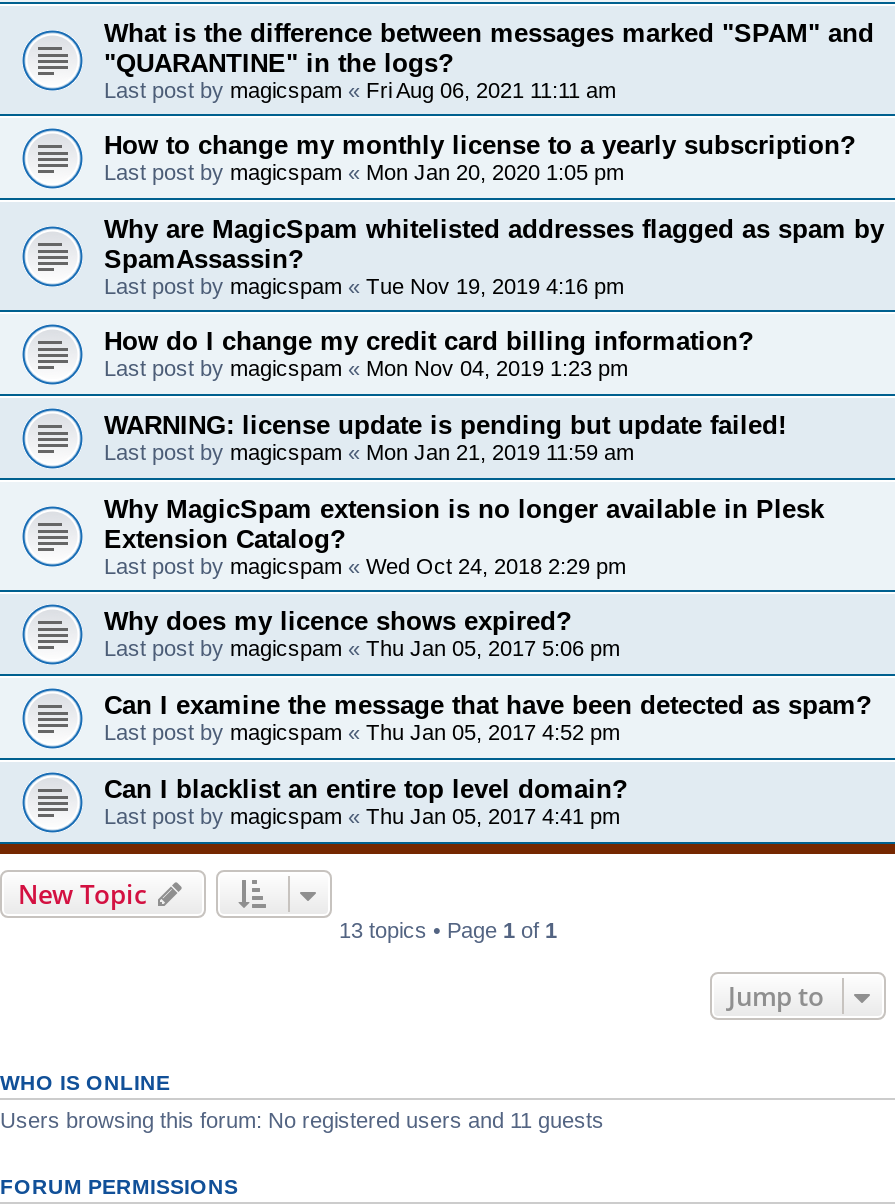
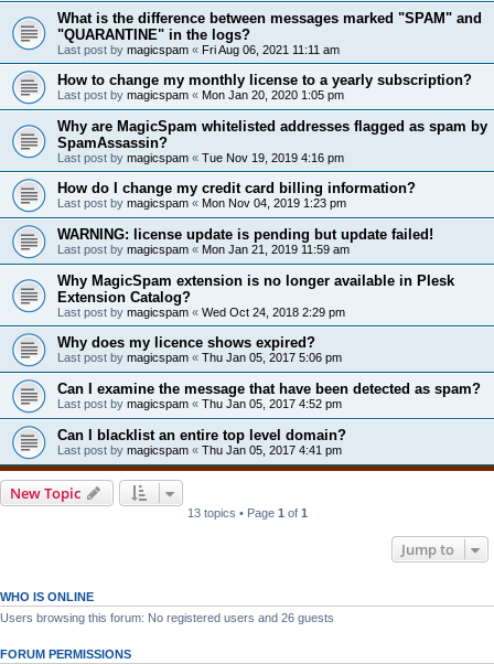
[0,1107,604,1131] Users browsing this forum: No registered users and 11 guests -> [0,611,334,624] Users browsing this forum: No registered users and 26 guests

